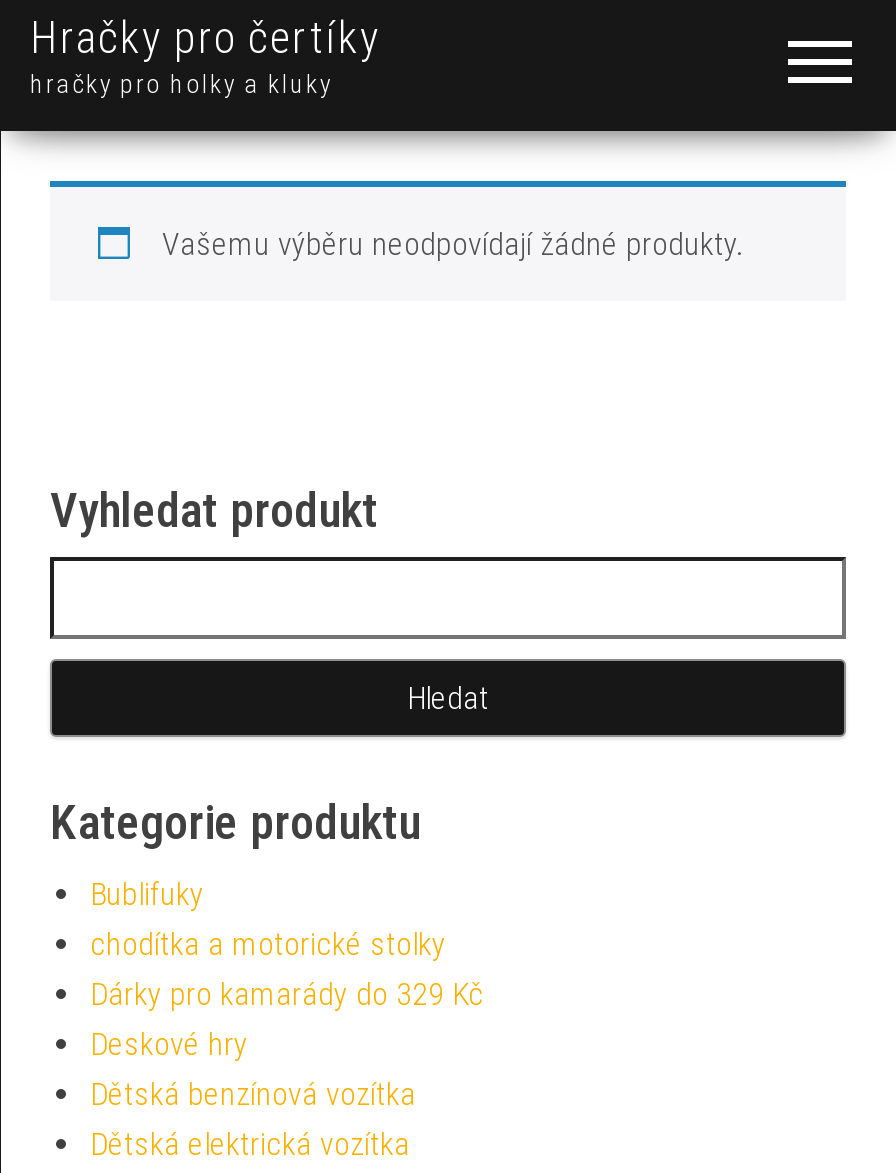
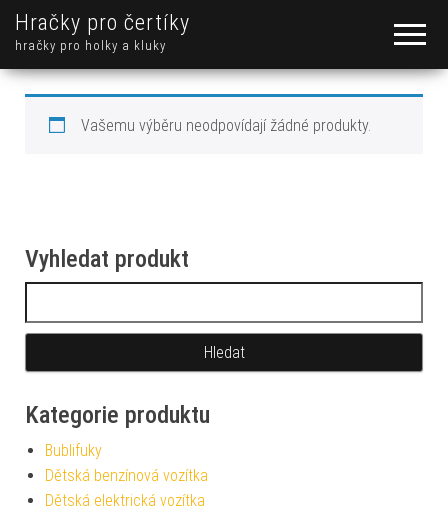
[90,925,484,1063] chodítka a motorické stolky | Dárky pro kamarády do 329 Kč | Deskové hry -> none

